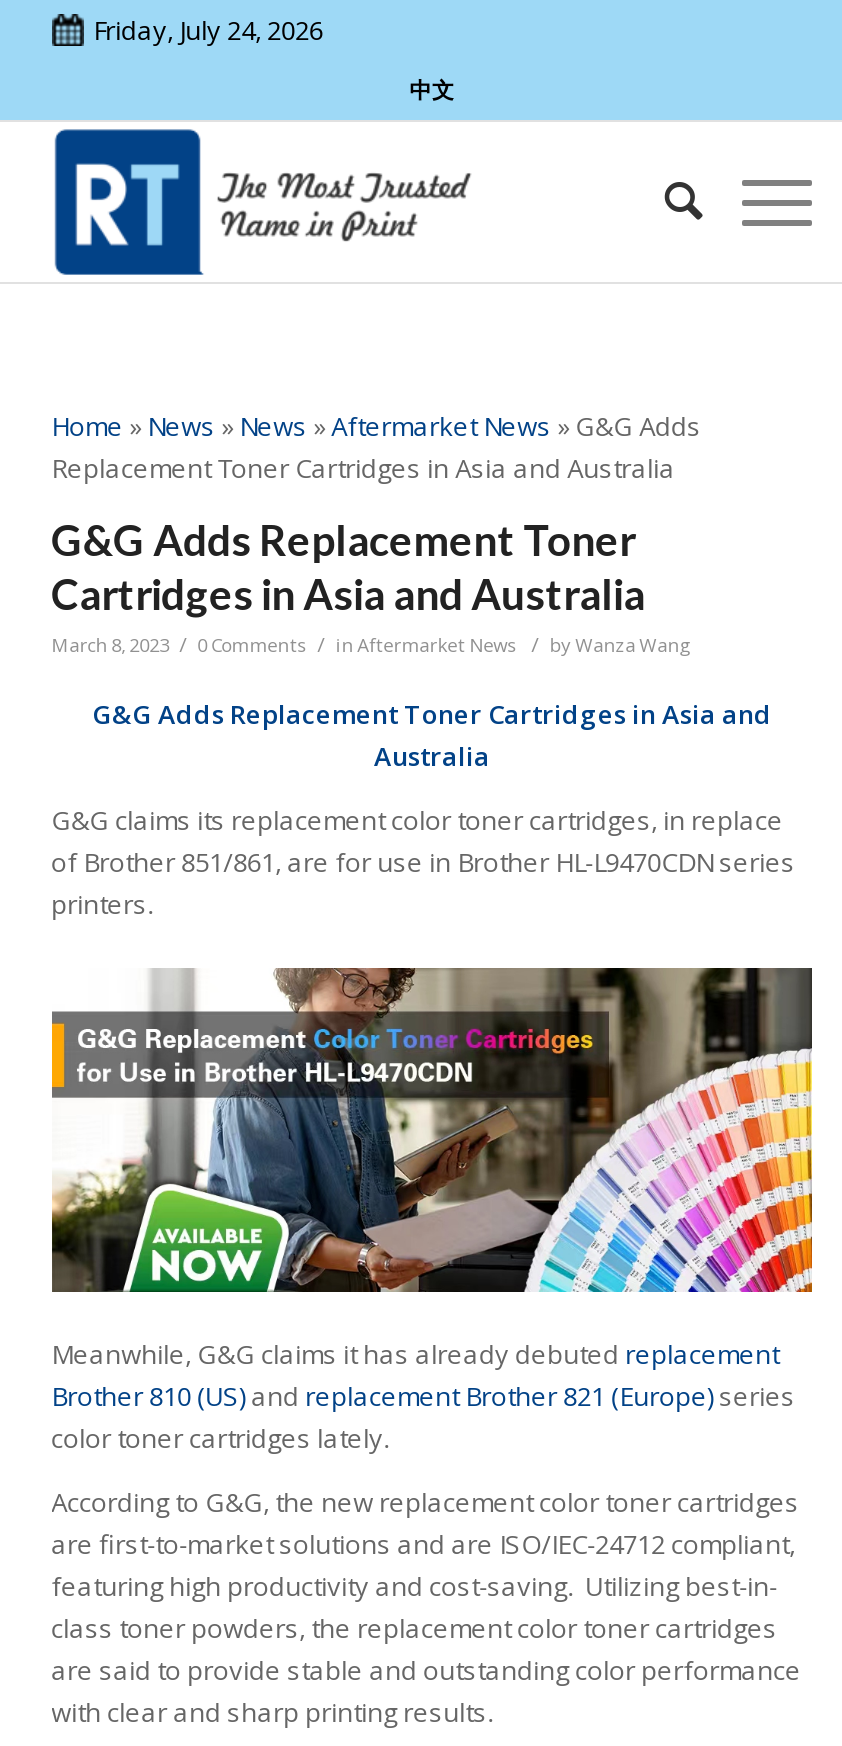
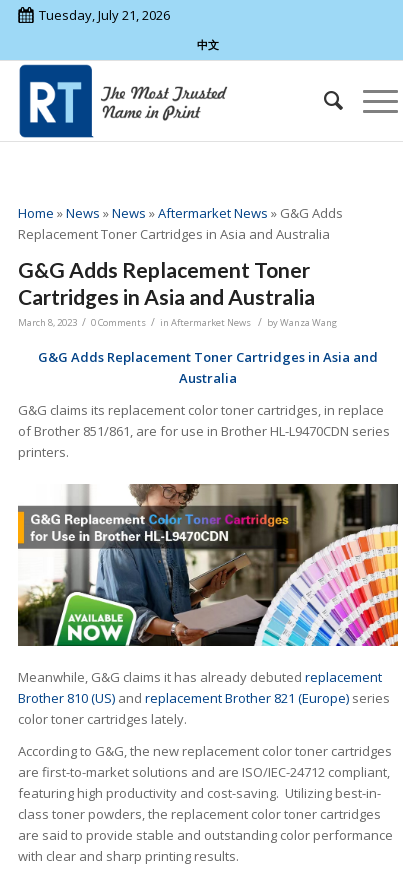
[93,12,323,48] Friday, July 24, 2026 -> [39,6,170,24] Tuesday, July 21, 2026

